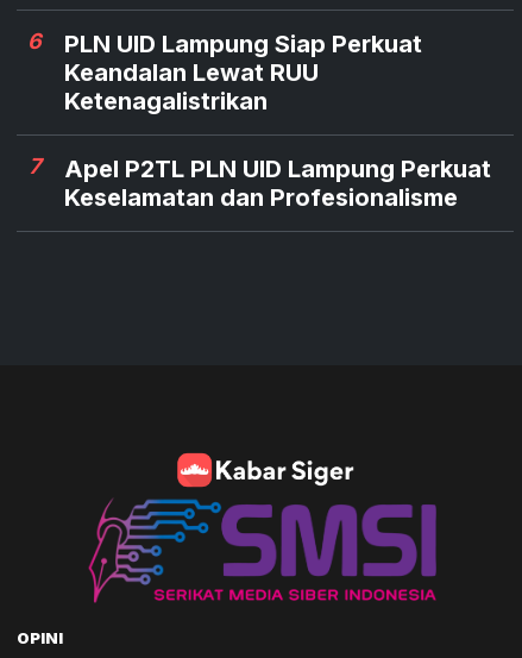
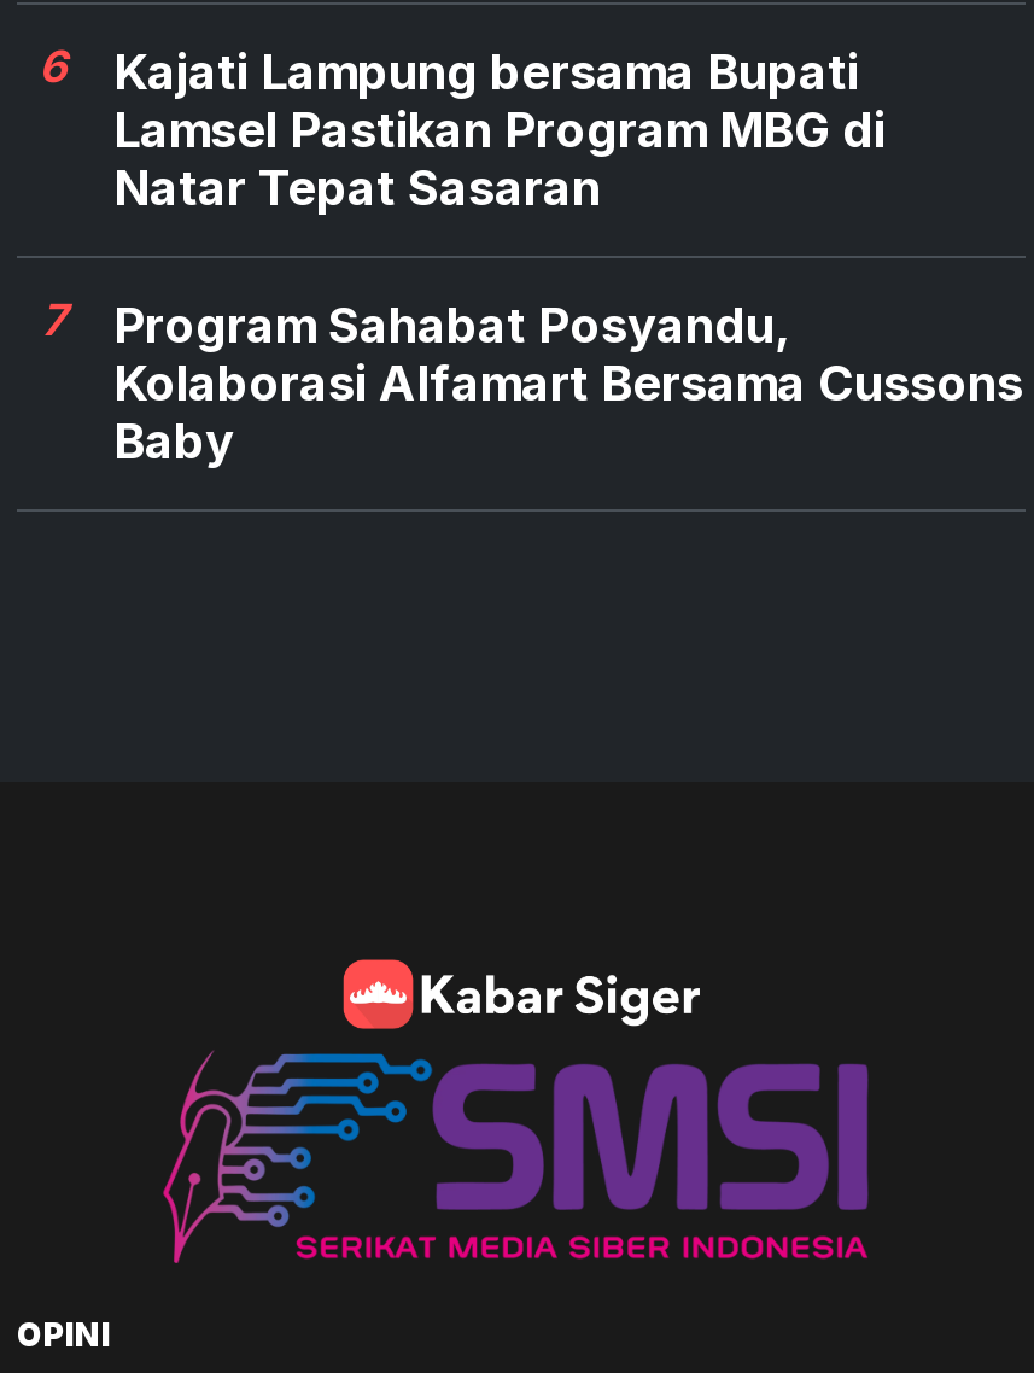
[64,30,422,116] PLN UID Lampung Siap Perkuat | Keandalan Lewat RUU | Ketenagalistrikan -> [113,44,886,217] Kajati Lampung bersama Bupati | Lamsel Pastikan Program MBG di | Natar Tepat Sasaran
[64,155,491,212] Apel P2TL PLN UID Lampung Perkuat | Keselamatan dan Profesionalisme -> [113,297,1023,471] Program Sahabat Posyandu, | Kolaborasi Alfamart Bersama Cussons | Baby

